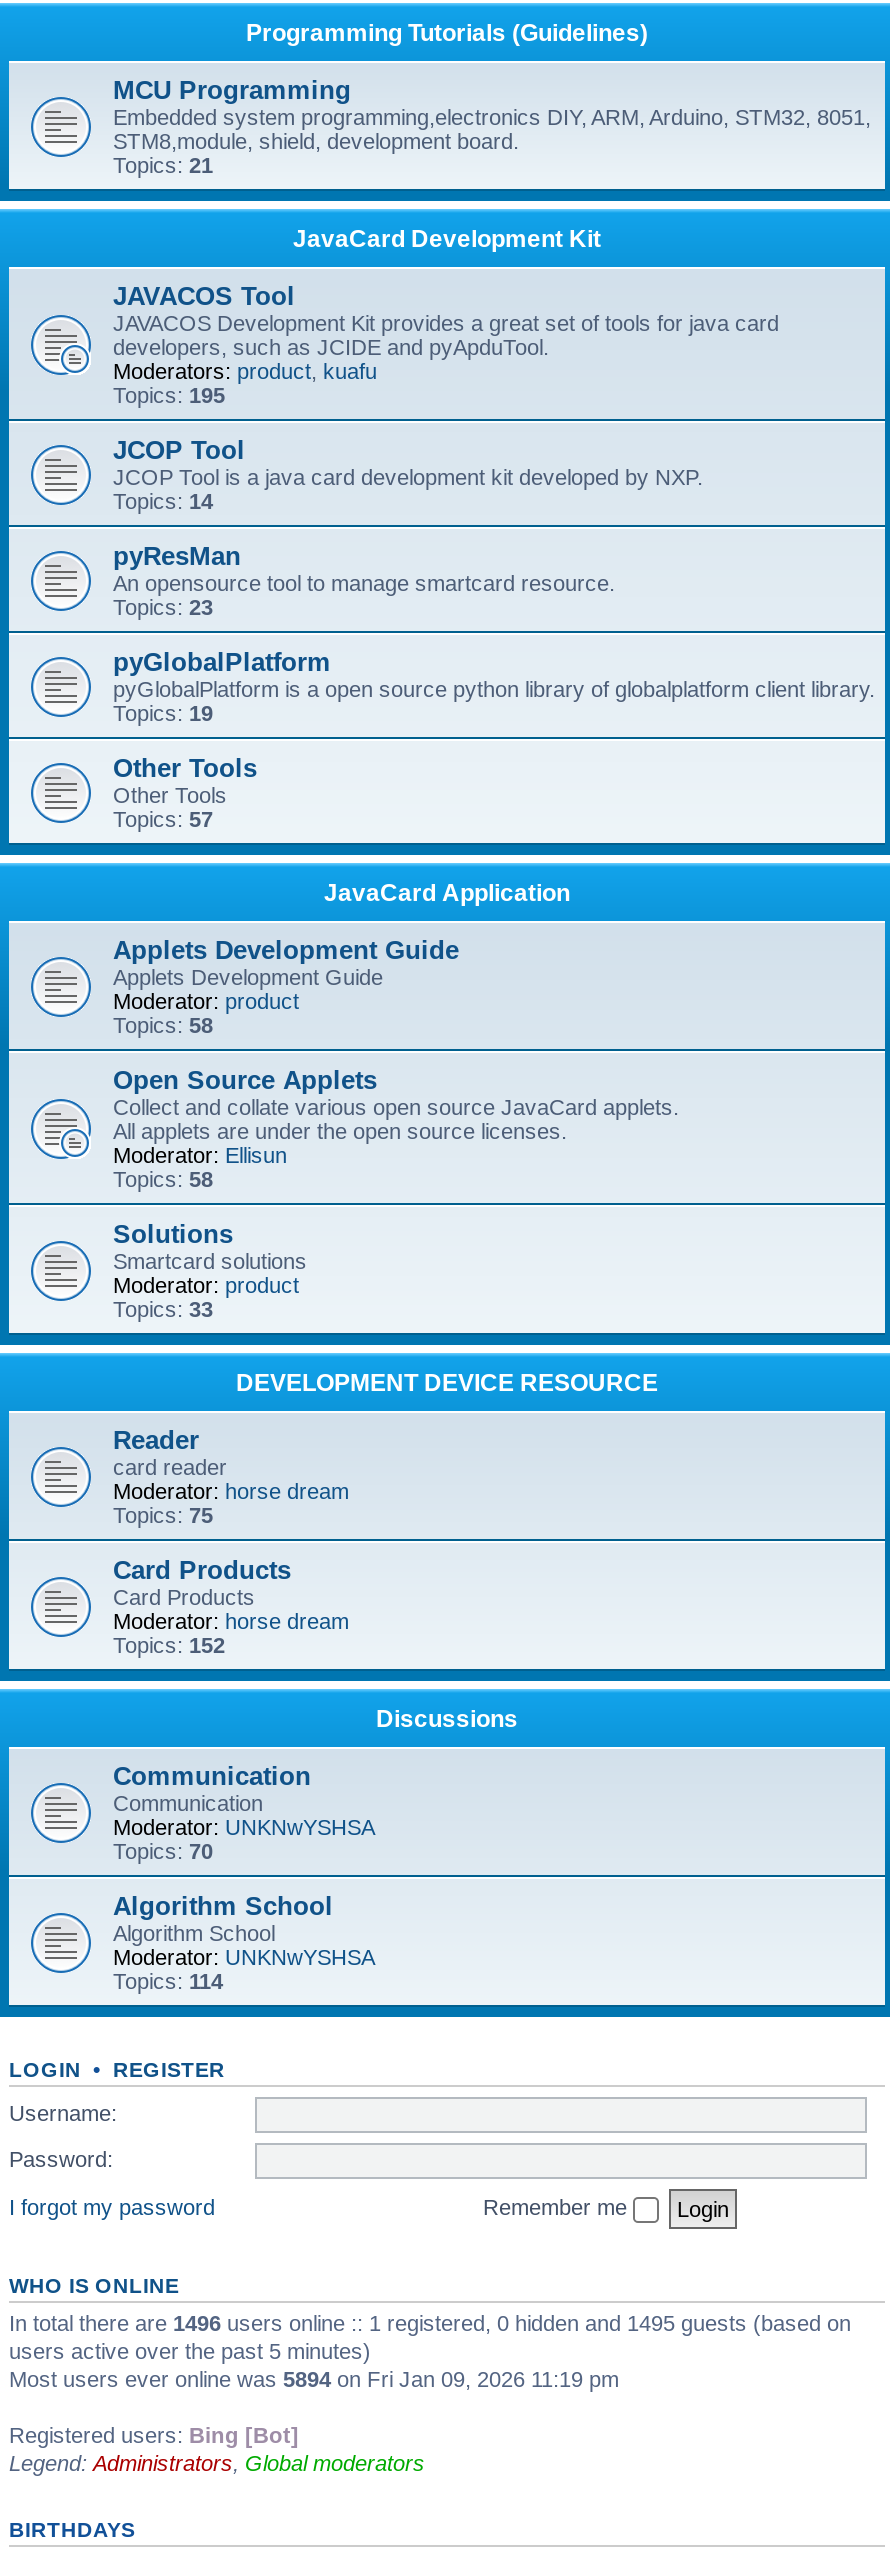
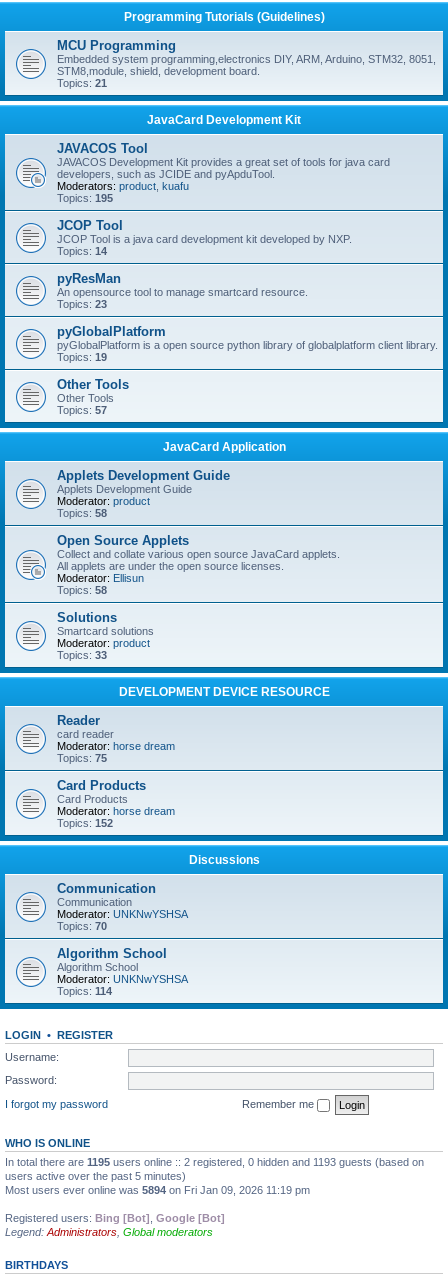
[9,2310,851,2334] In total there are 1496 users online :: 1 registered, 0 hidden and 1495 guests (based on -> [5,1155,424,1167] In total there are 1195 users online :: 2 registered, 0 hidden and 1193 guests (based on
[9,2422,299,2446] Registered users: Bing [Bot] -> [5,1211,225,1223] Registered users: Bing [Bot], Google [Bot]

